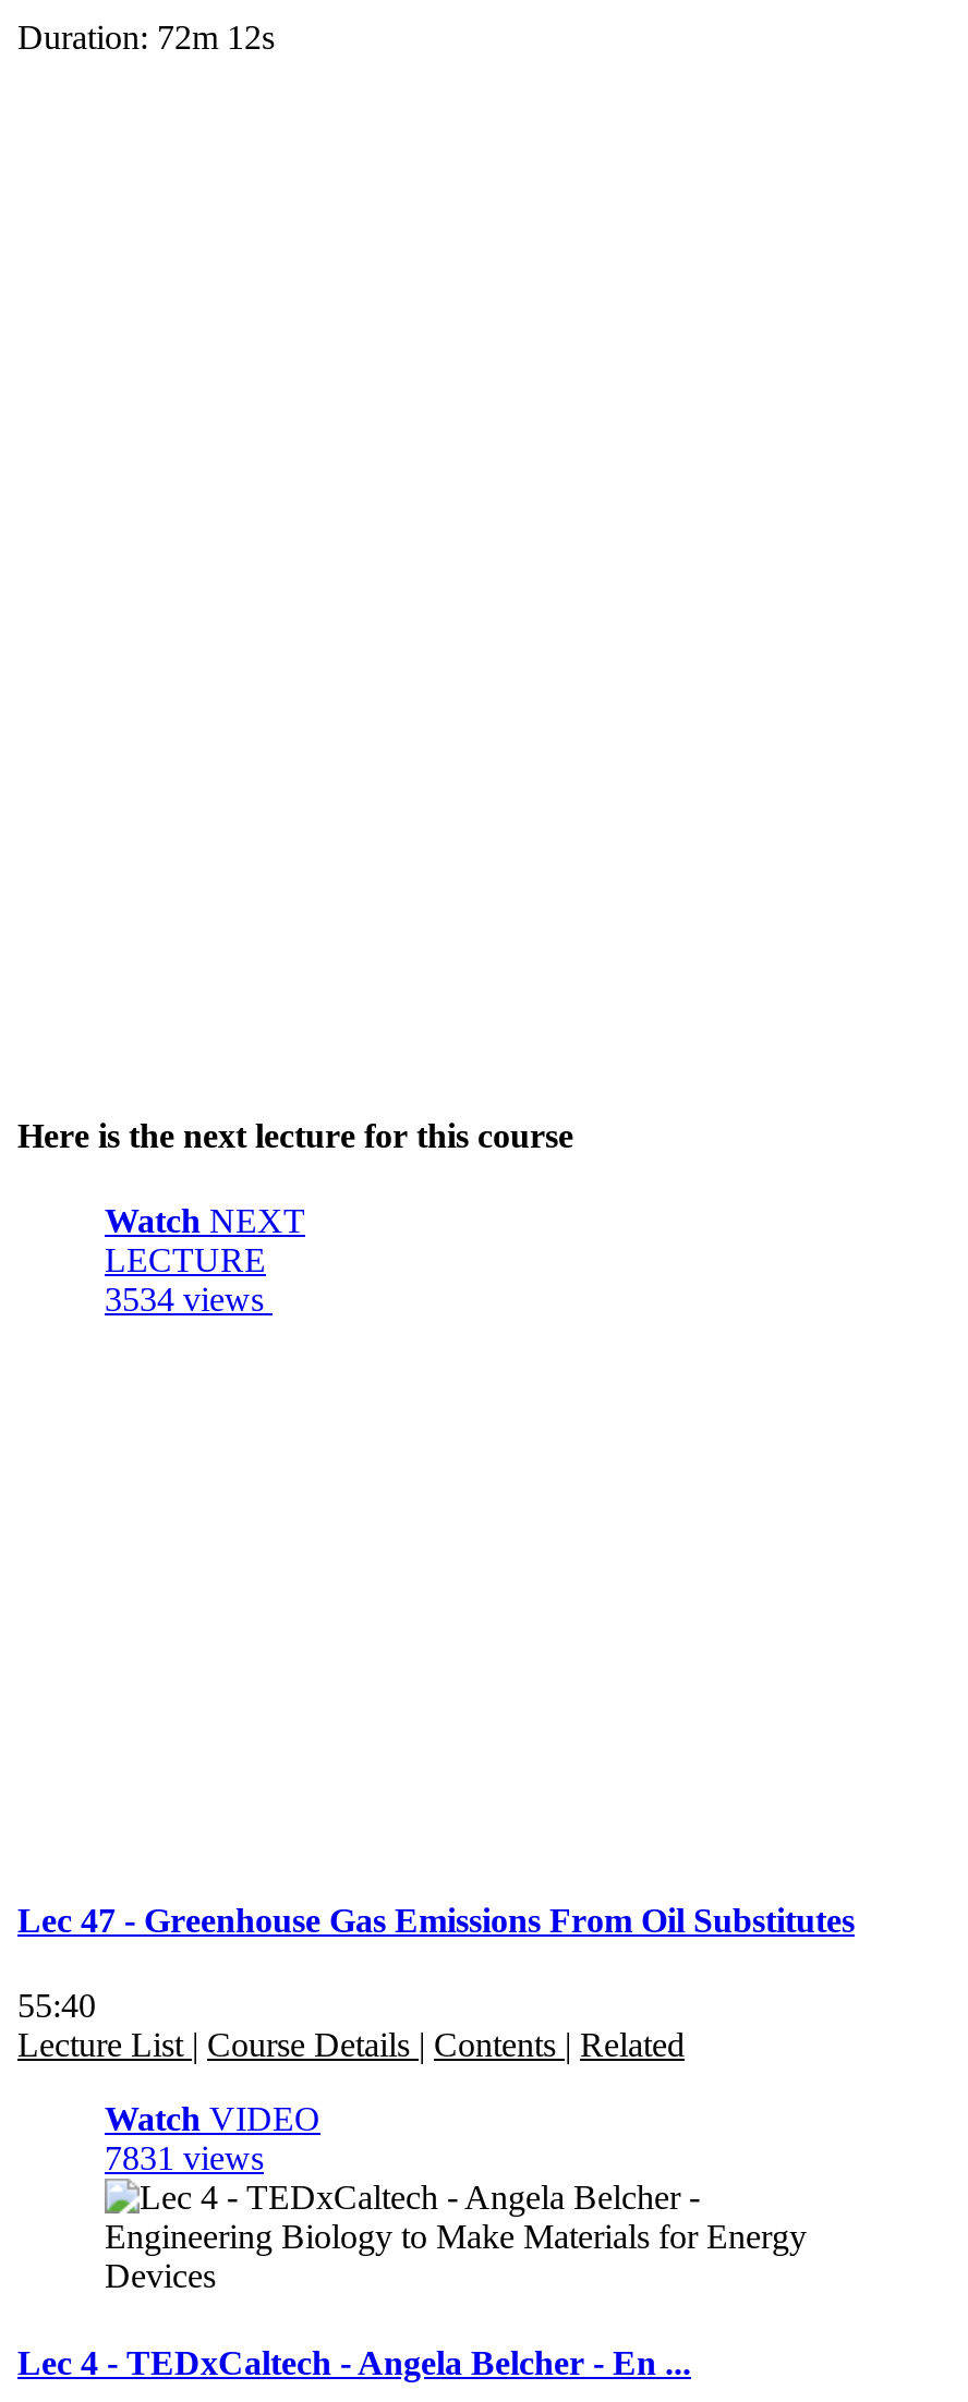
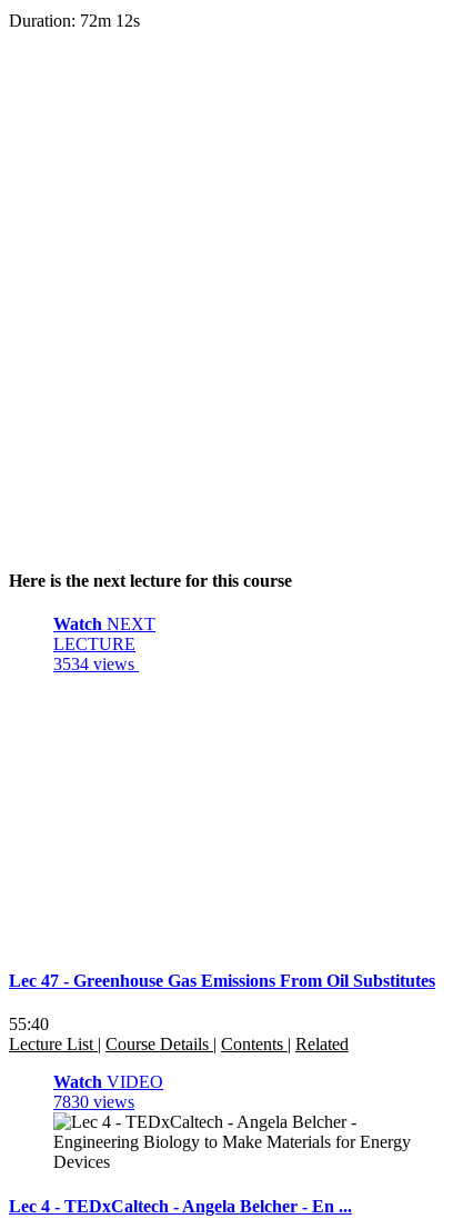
[105,2140,264,2177] 7831 views -> [53,1093,134,1112] 7830 views

